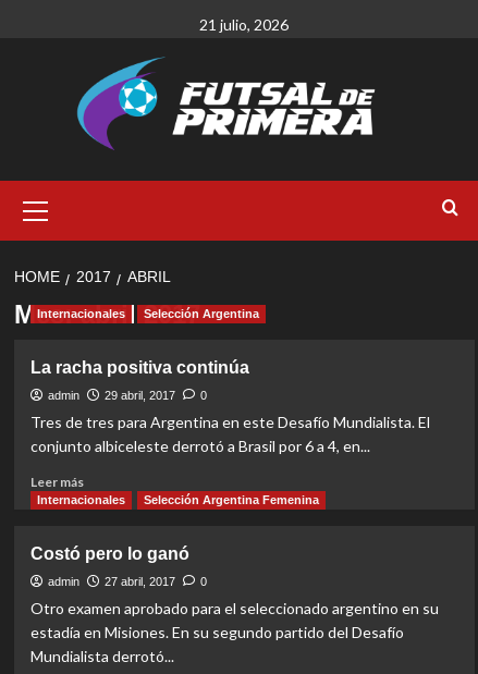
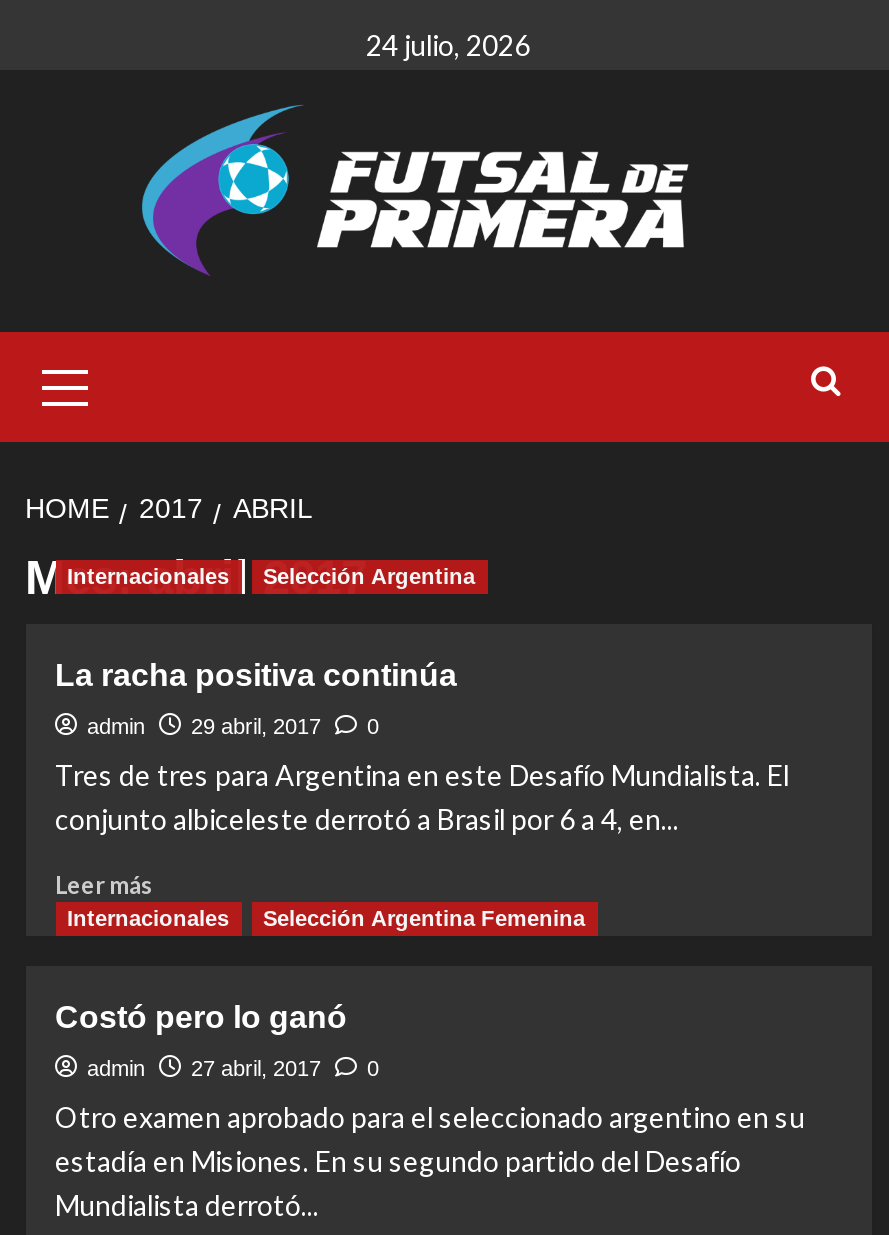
[199,15,289,34] 21 julio, 2026 -> [366,28,530,62] 24 julio, 2026

